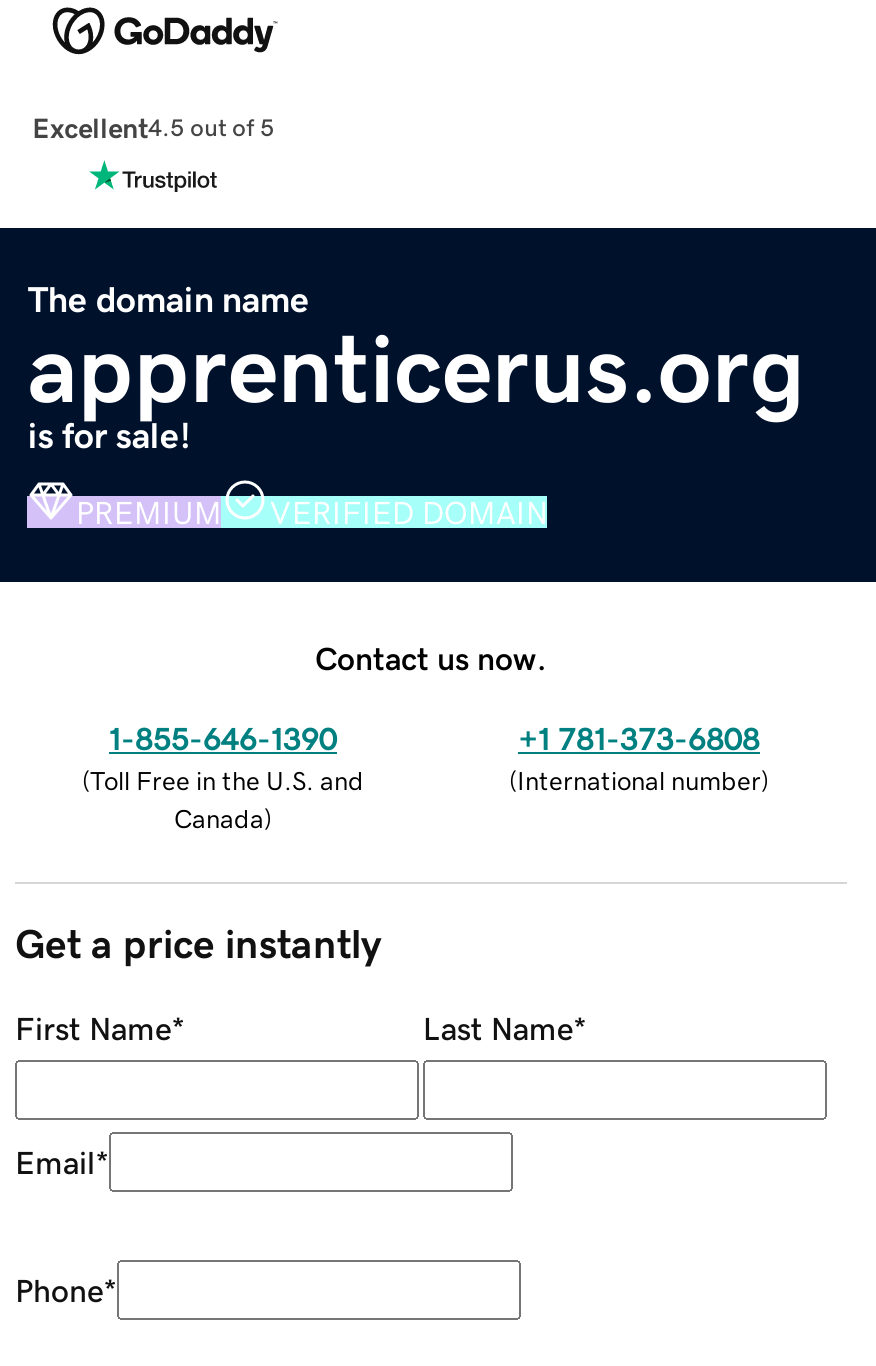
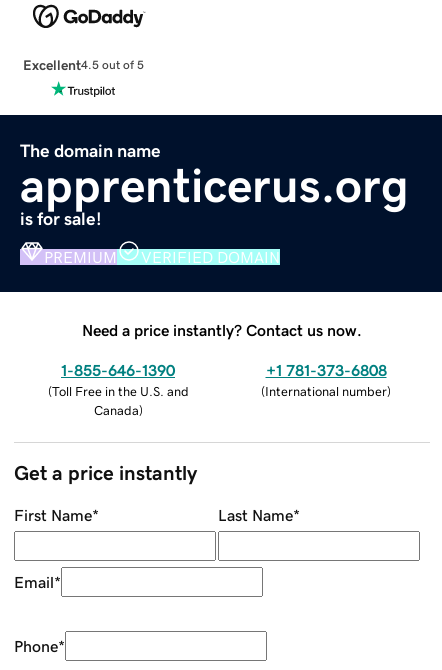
[315,641,547,673] Contact us now. -> [82,322,362,338] Need a price instantly? Contact us now.

